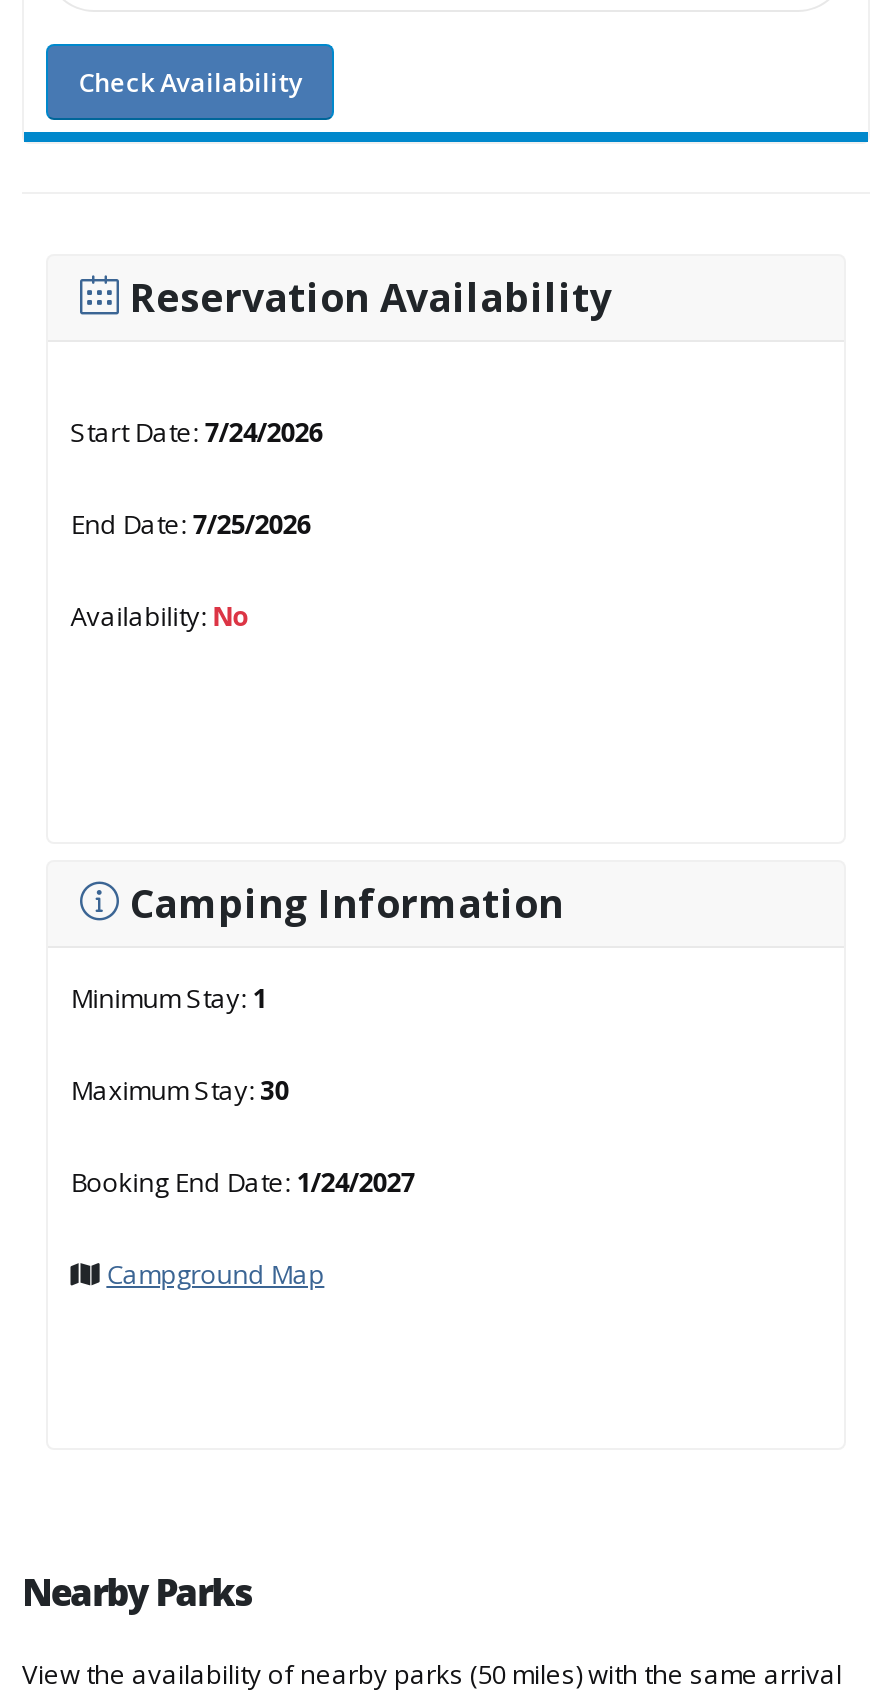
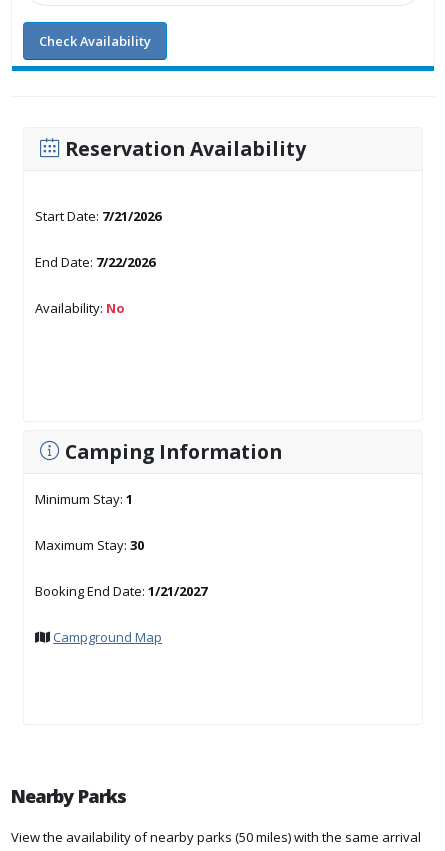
[70,413,322,449] Start Date: 7/24/2026 -> [35,207,161,225] Start Date: 7/21/2026
[70,505,310,541] End Date: 7/25/2026 -> [35,253,155,271] End Date: 7/22/2026
[70,1163,414,1199] Booking End Date: 1/24/2027 -> [35,582,207,600] Booking End Date: 1/21/2027

